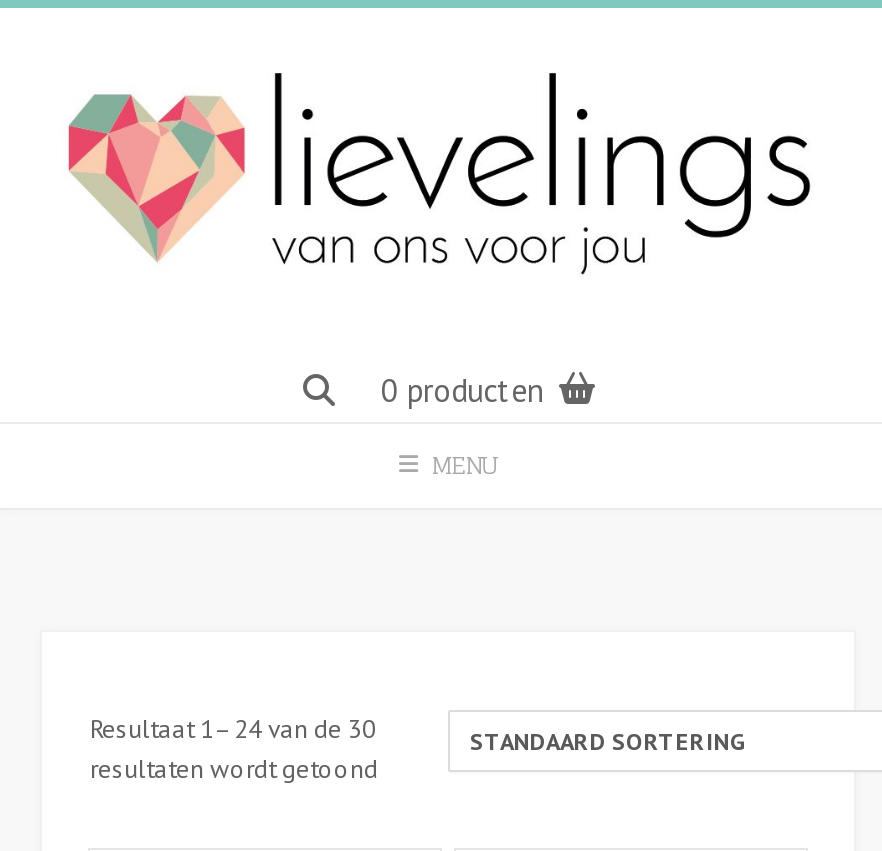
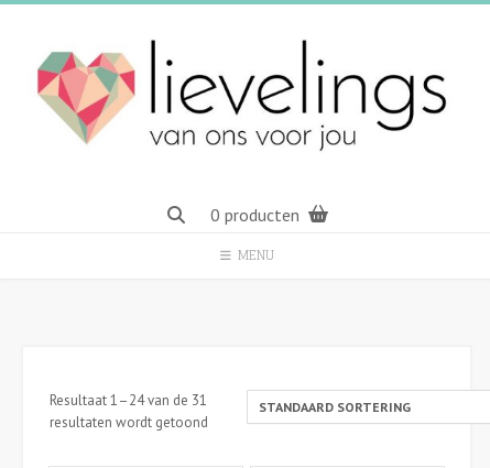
[90,712,376,746] Resultaat 1–24 van de 30 -> [50,391,207,410] Resultaat 1–24 van de 31

